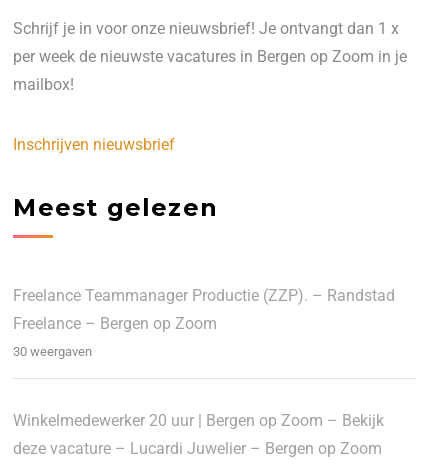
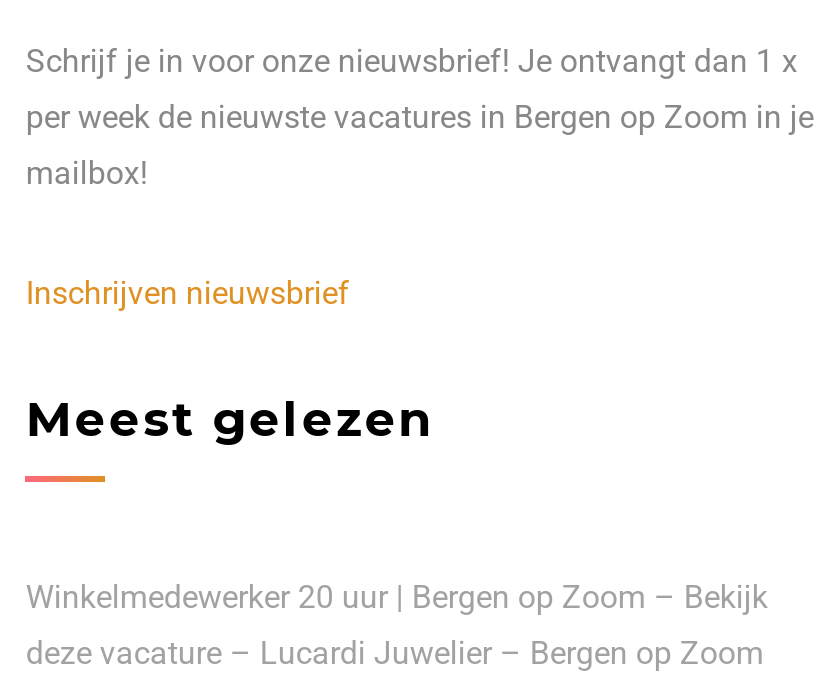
[13,286,395,359] Freelance Teammanager Productie (ZZP). – Randstad | Freelance – Bergen op Zoom | 30 weergaven -> none

